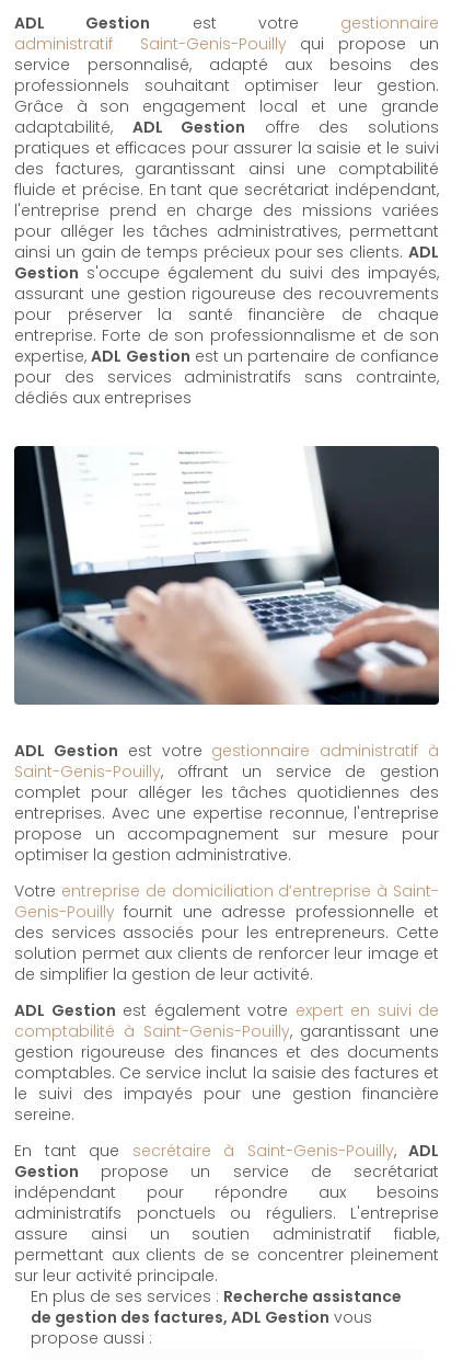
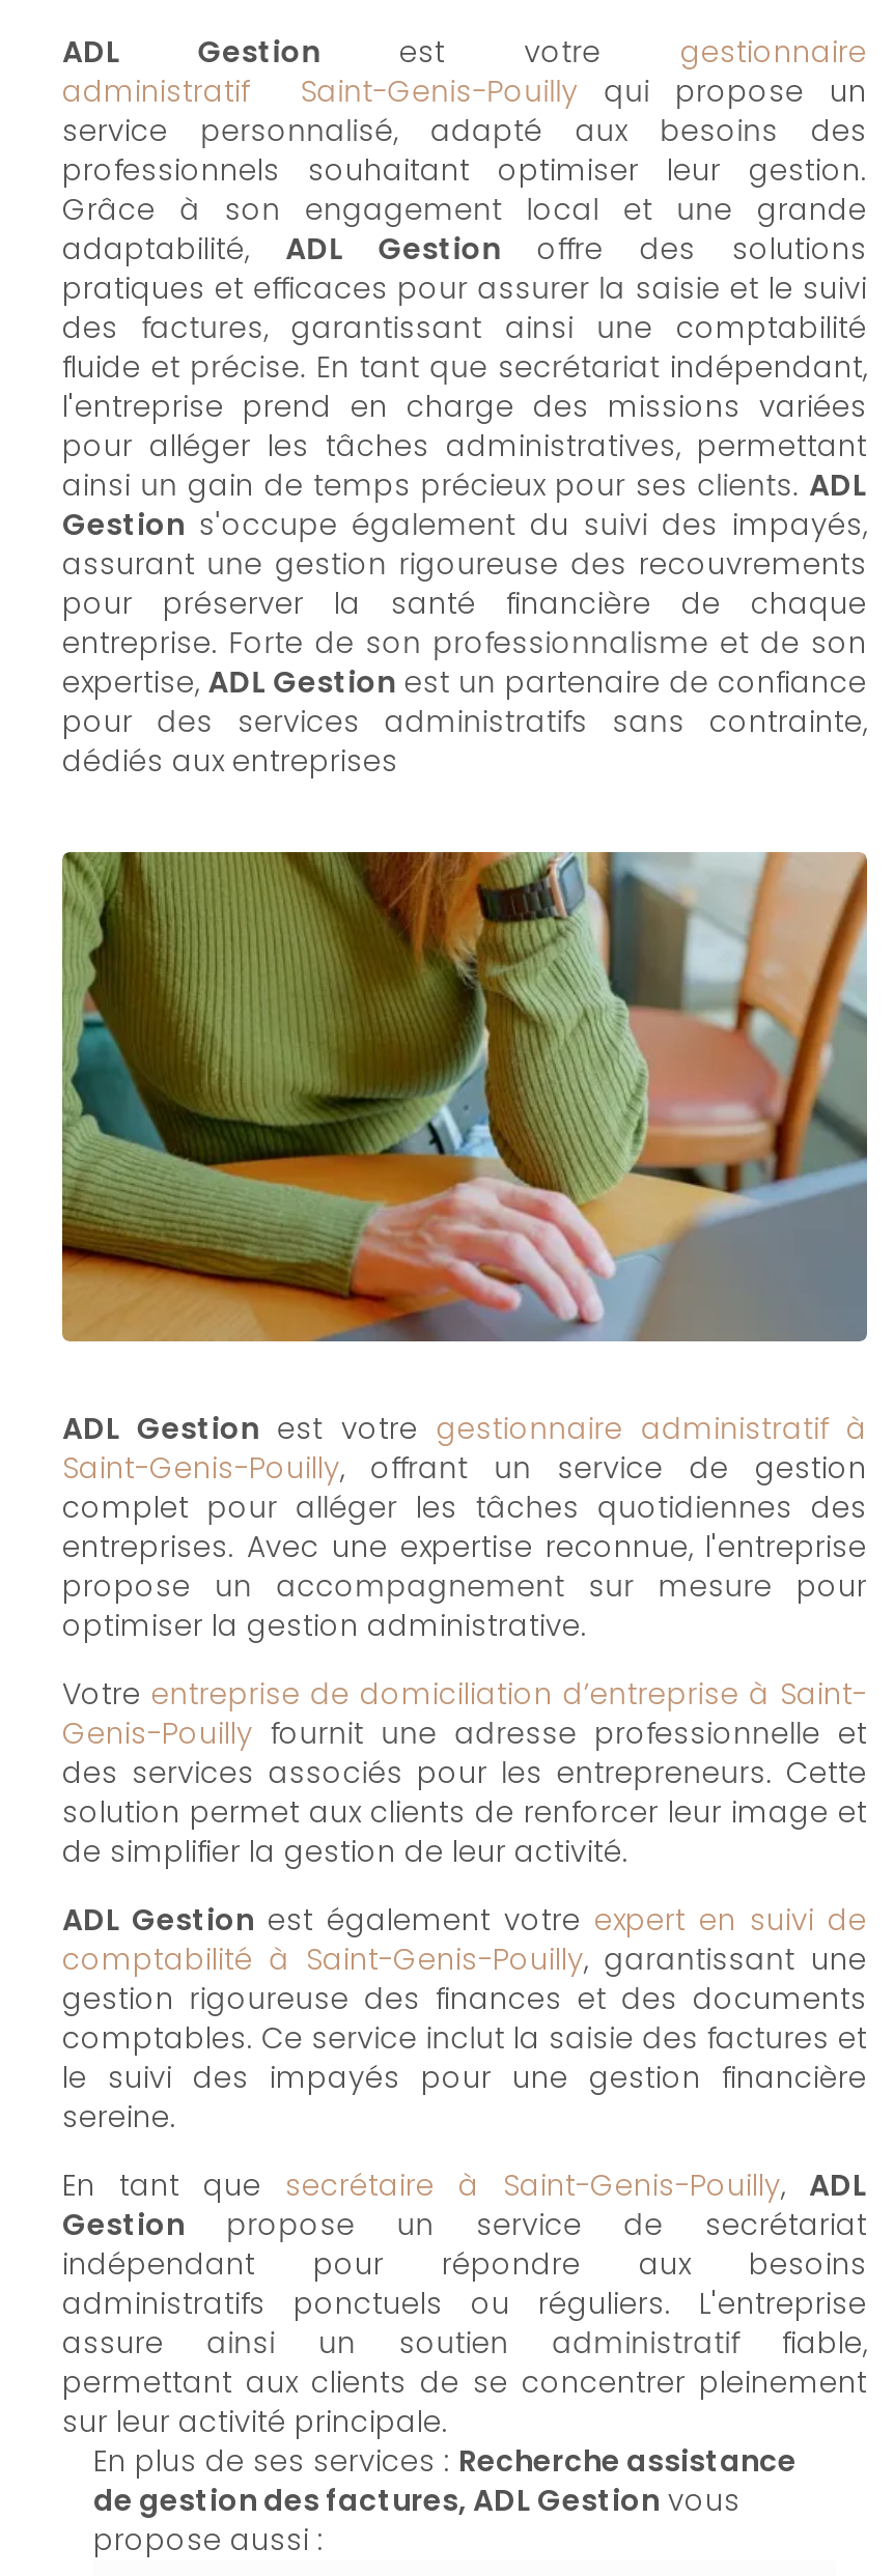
[13,445,440,706] [image] -> [60,850,869,1343] [image]

